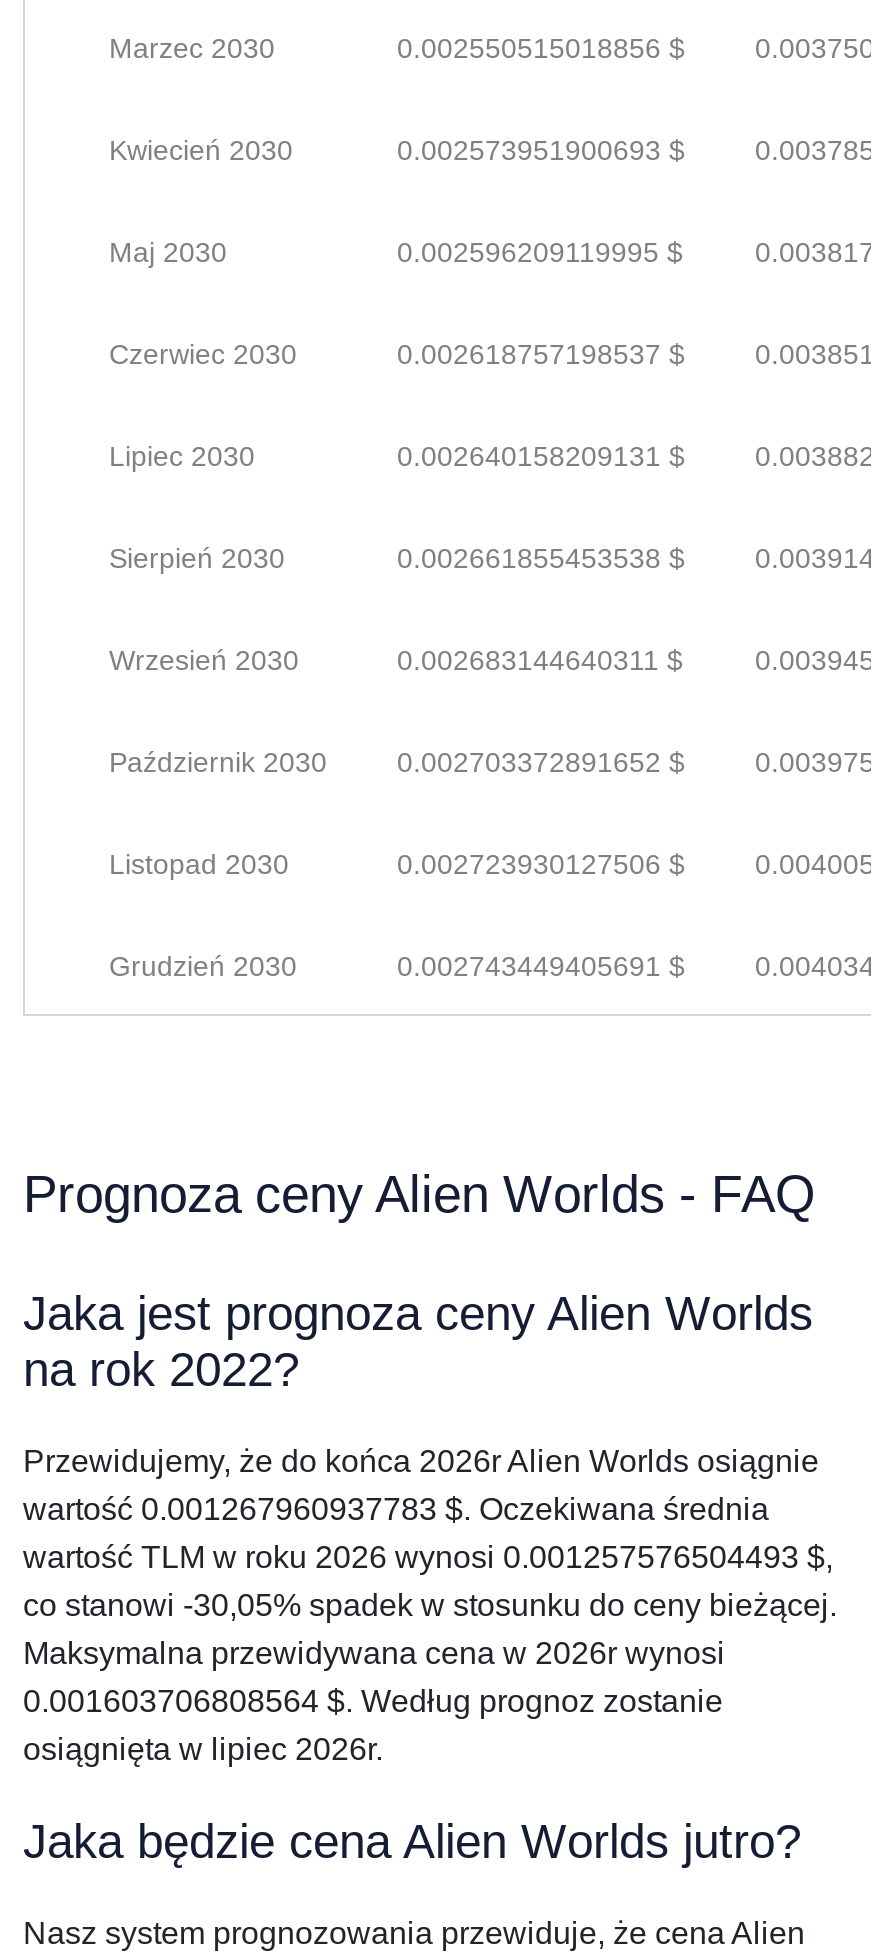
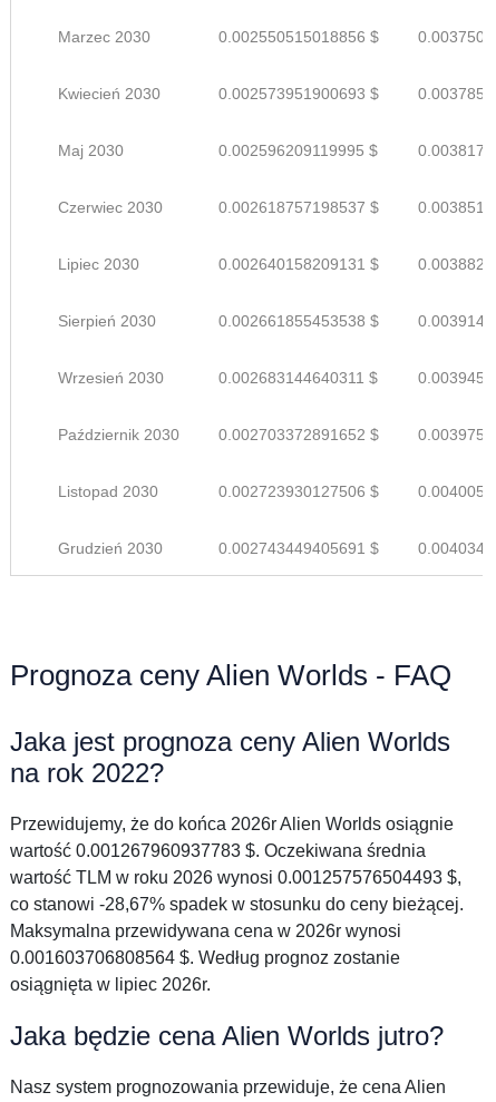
[23,1588,837,1622] co stanowi -30,05% spadek w stosunku do ceny bieżącej. -> [10,895,464,914] co stanowi -28,67% spadek w stosunku do ceny bieżącej.

